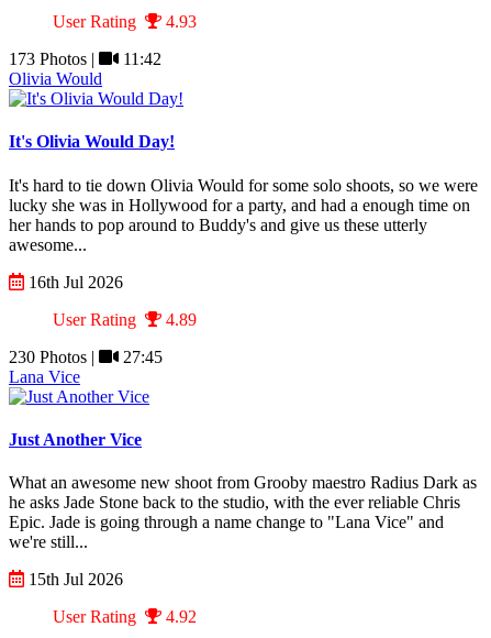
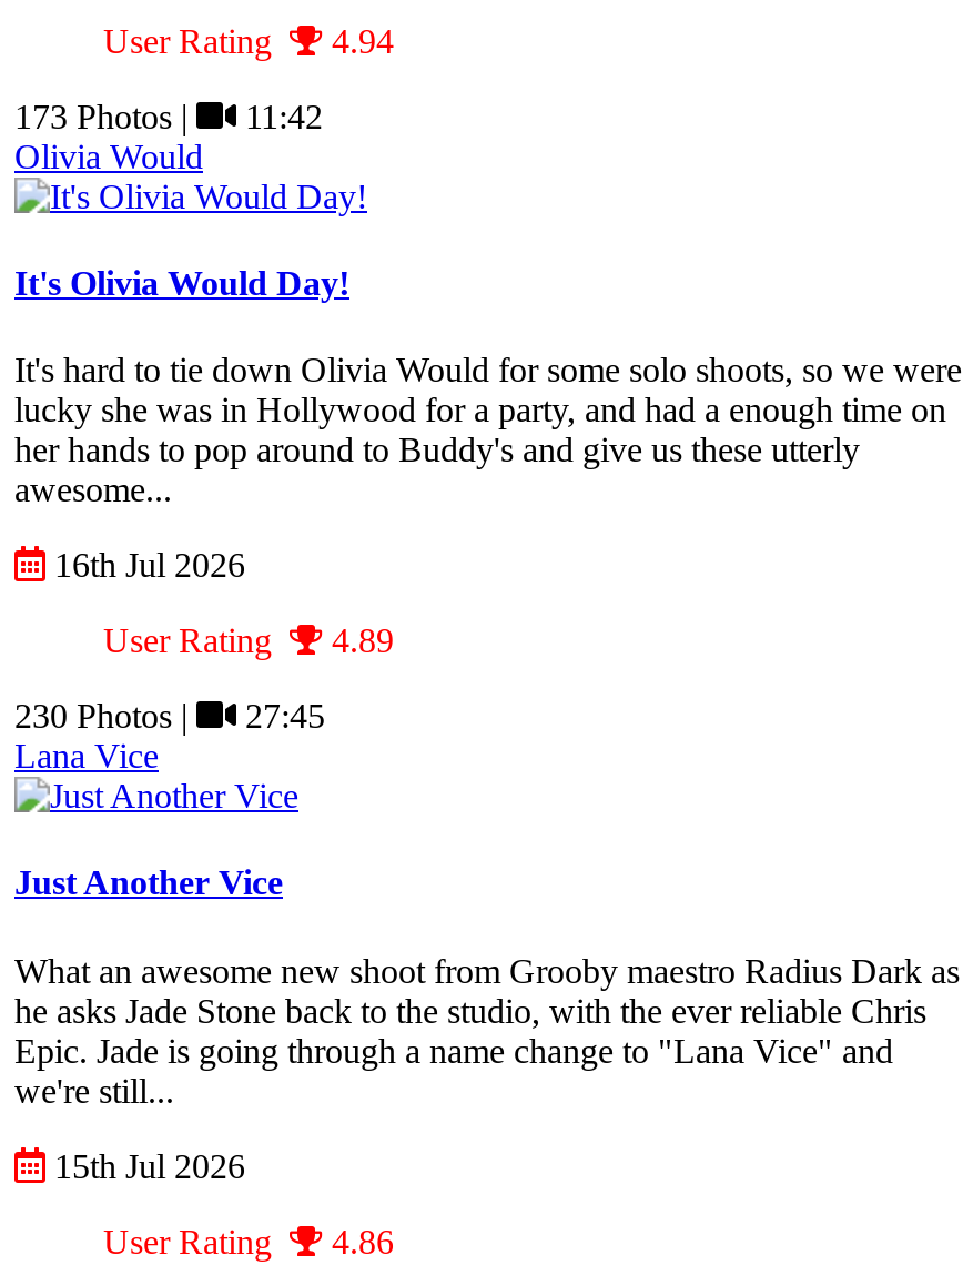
[53,12,197,31] User Rating 4.93 -> [103,21,394,59] User Rating 4.94
[53,607,197,626] User Rating 4.92 -> [103,1222,394,1260] User Rating 4.86

